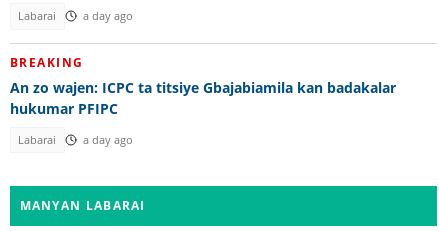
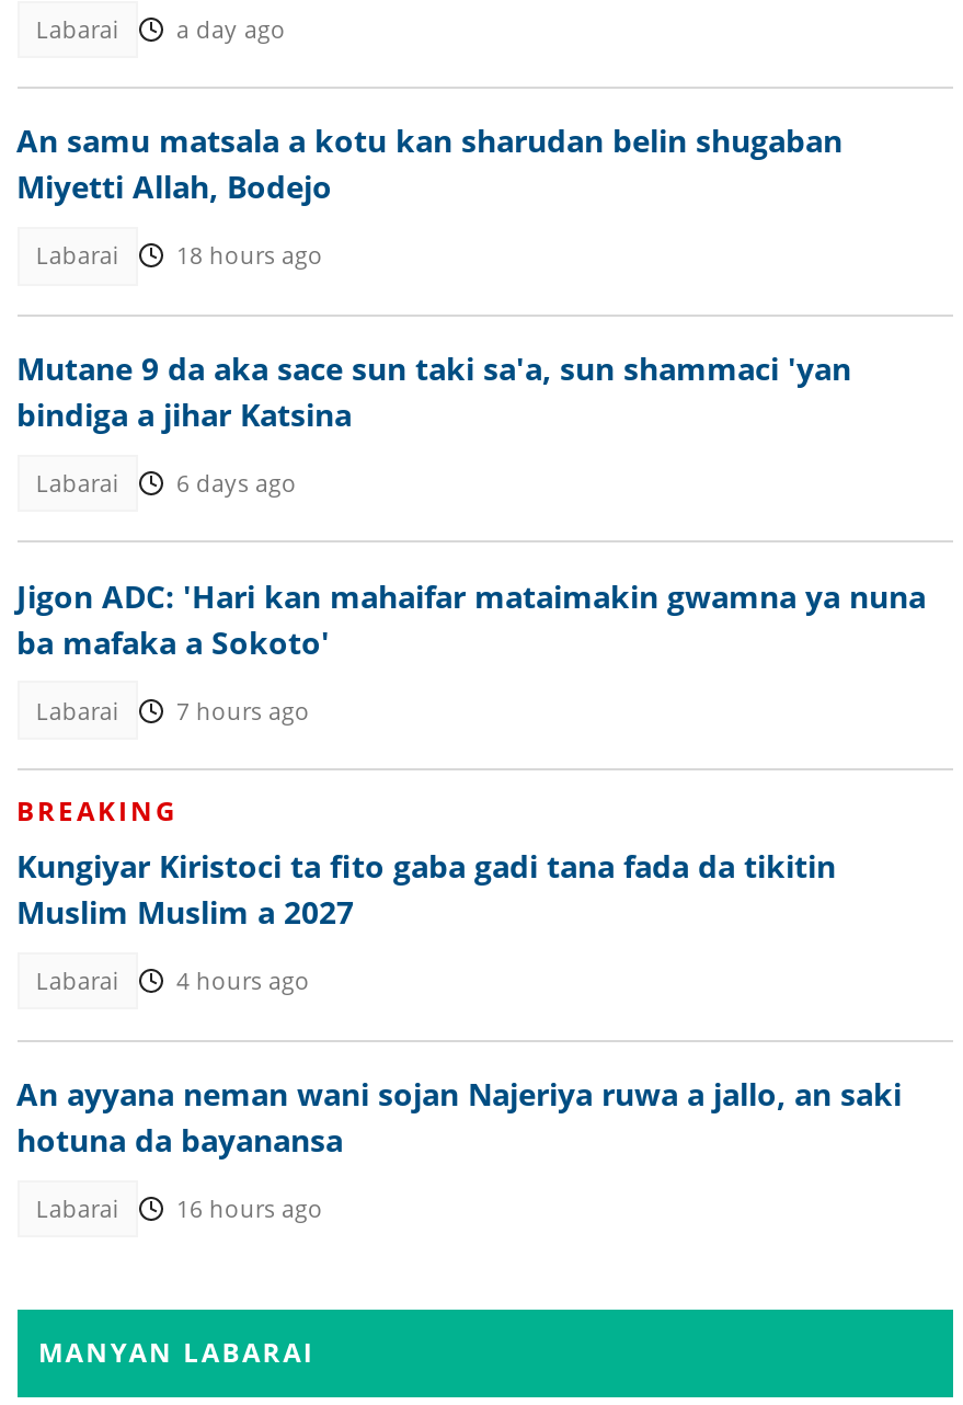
none -> [16,120,926,726] An samu matsala a kotu kan sharudan belin shugaban | Miyetti Allah, Bodejo | Labarai | 18 hours ago | Mutane 9 da aka sace sun taki sa'a, sun shammaci 'yan | bindiga a jihar Katsina | Labarai | 6 days ago | Jigon ADC: 'Hari kan mahaifar mataimakin gwamna ya nuna | ba mafaka a Sokoto' | Labarai | 7 hours ago
[9,78,395,118] An zo wajen: ICPC ta titsiye Gbajabiamila kan badakalar | hukumar PFIPC -> [16,845,836,933] Kungiyar Kiristoci ta fito gaba gadi tana fada da tikitin | Muslim Muslim a 2027
[82,133,132,147] a day ago -> [16,966,902,1224] 4 hours ago | An ayyana neman wani sojan Najeriya ruwa a jallo, an saki | hotuna da bayanansa | Labarai | 16 hours ago

